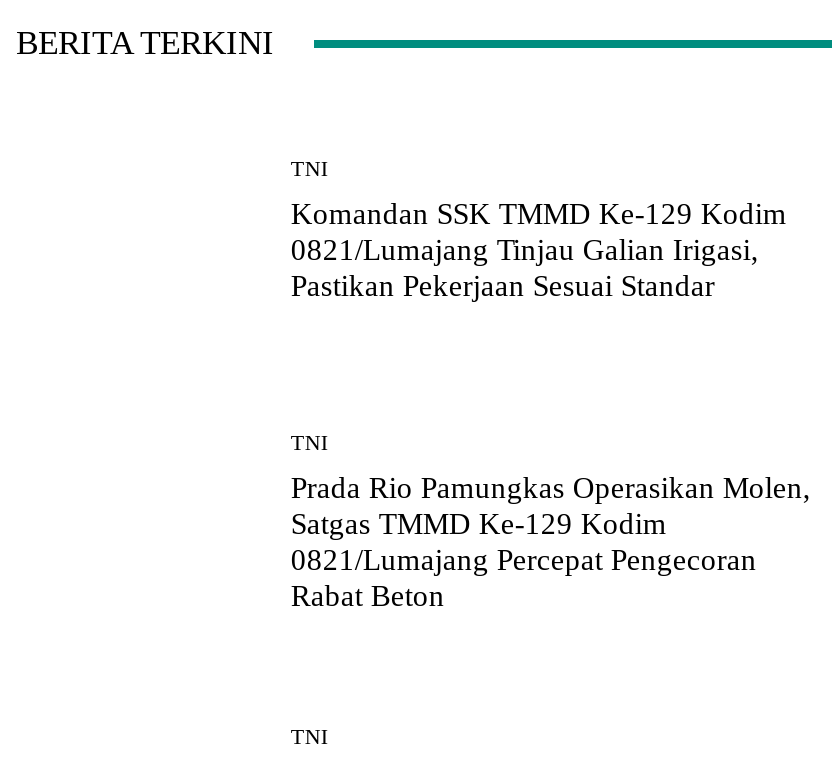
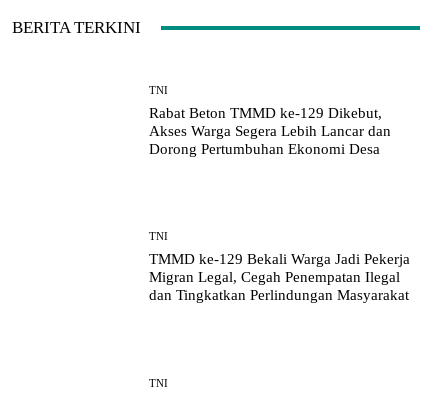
[291,198,787,302] Komandan SSK TMMD Ke-129 Kodim | 0821/Lumajang Tinjau Galian Irigasi, | Pastikan Pekerjaan Sesuai Standar -> [149,105,391,157] Rabat Beton TMMD ke-129 Dikebut, | Akses Warga Segera Lebih Lancar dan | Dorong Pertumbuhan Ekonomi Desa
[291,473,811,613] Prada Rio Pamungkas Operasikan Molen, | Satgas TMMD Ke-129 Kodim | 0821/Lumajang Percepat Pengecoran | Rabat Beton -> [149,251,410,303] TMMD ke-129 Bekali Warga Jadi Pekerja | Migran Legal, Cegah Penempatan Ilegal | dan Tingkatkan Perlindungan Masyarakat

